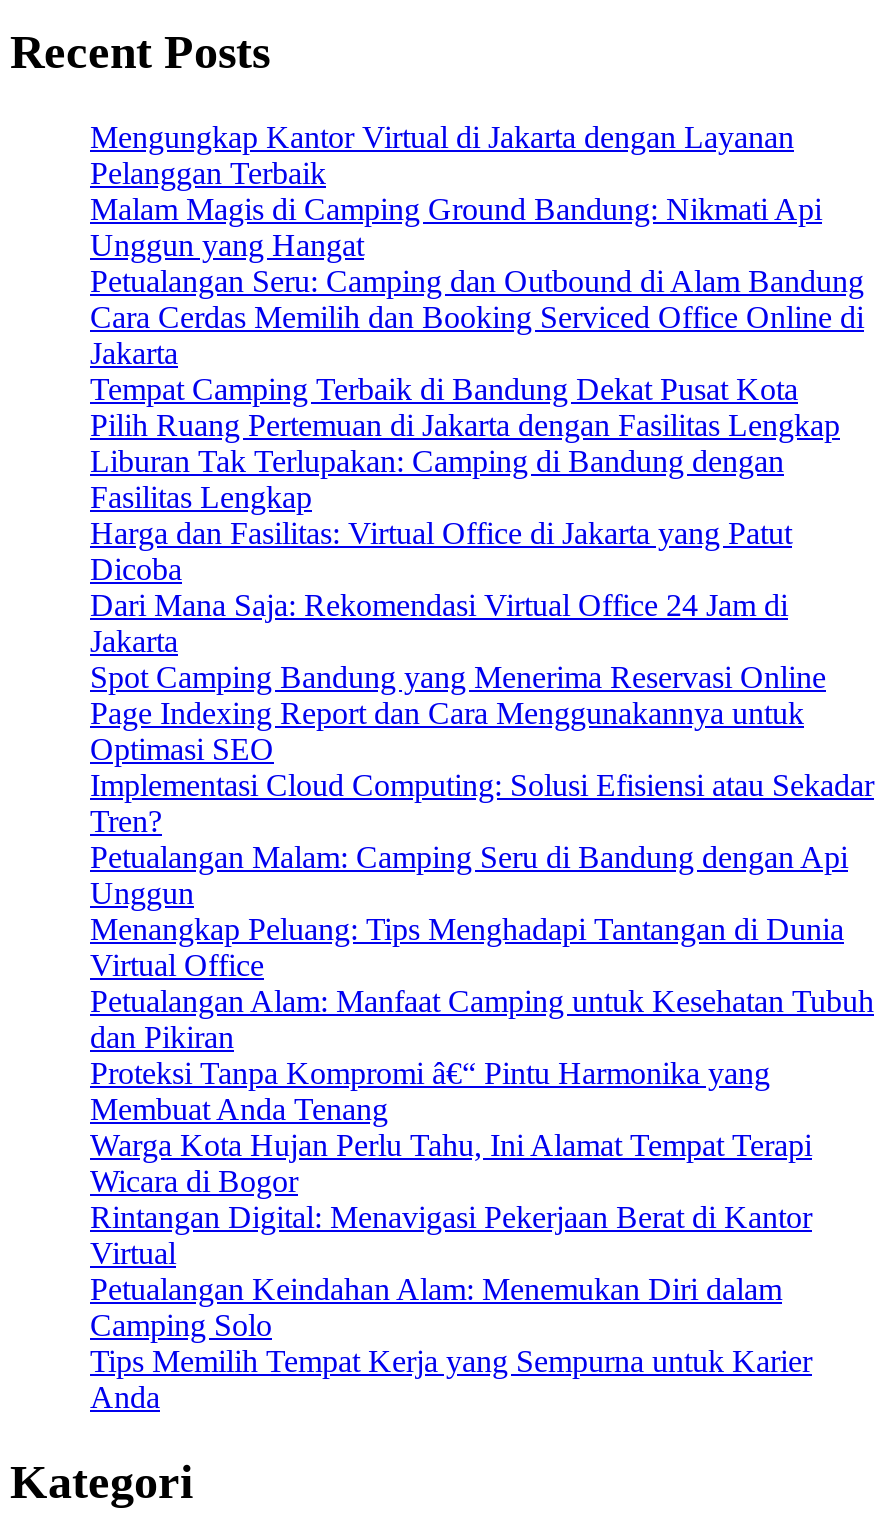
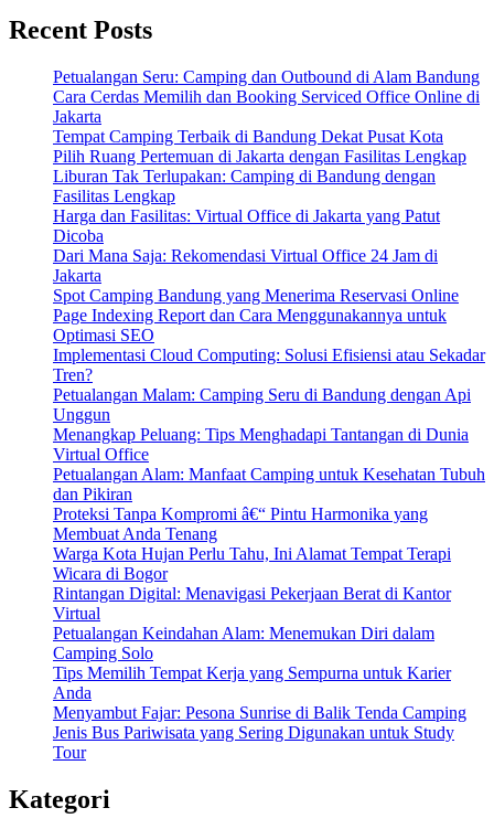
[90,120,822,262] Mengungkap Kantor Virtual di Jakarta dengan Layanan | Pelanggan Terbaik | Malam Magis di Camping Ground Bandung: Nikmati Api | Unggun yang Hangat -> none
moved [90,264,874,1414] -> [53,67,485,702]: Petualangan Seru: Camping dan Outbound di Alam Bandung | Cara Cerdas Memilih dan Booking Serviced Office Online di | Jakarta | ... | Tips Memilih Tempat Kerja yang Sempurna untuk Karier | Anda
none -> [53,703,466,761] Menyambut Fajar: Pesona Sunrise di Balik Tenda Camping | Jenis Bus Pariwisata yang Sering Digunakan untuk Study | Tour

